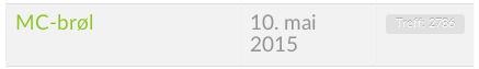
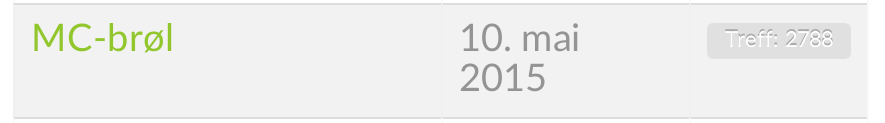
[396,18,455,30] Treff: 2786 -> [725,30,833,52] Treff: 2788

